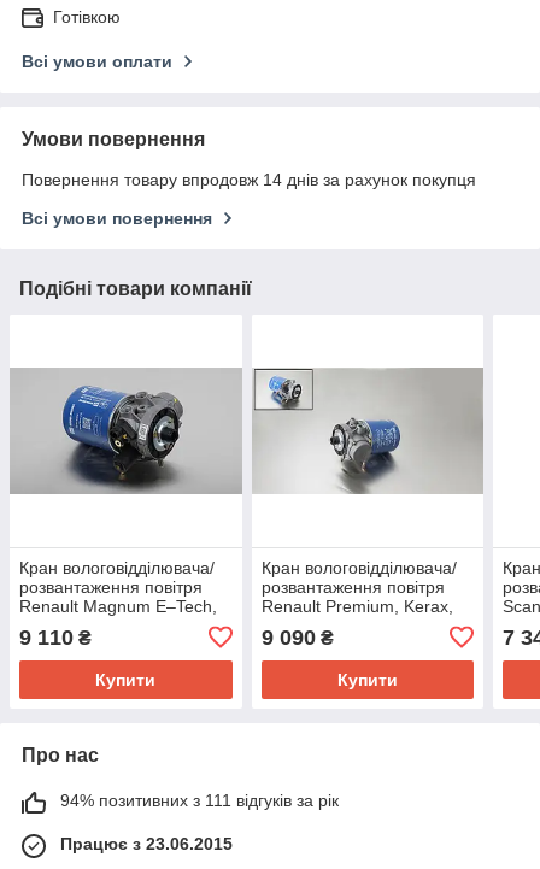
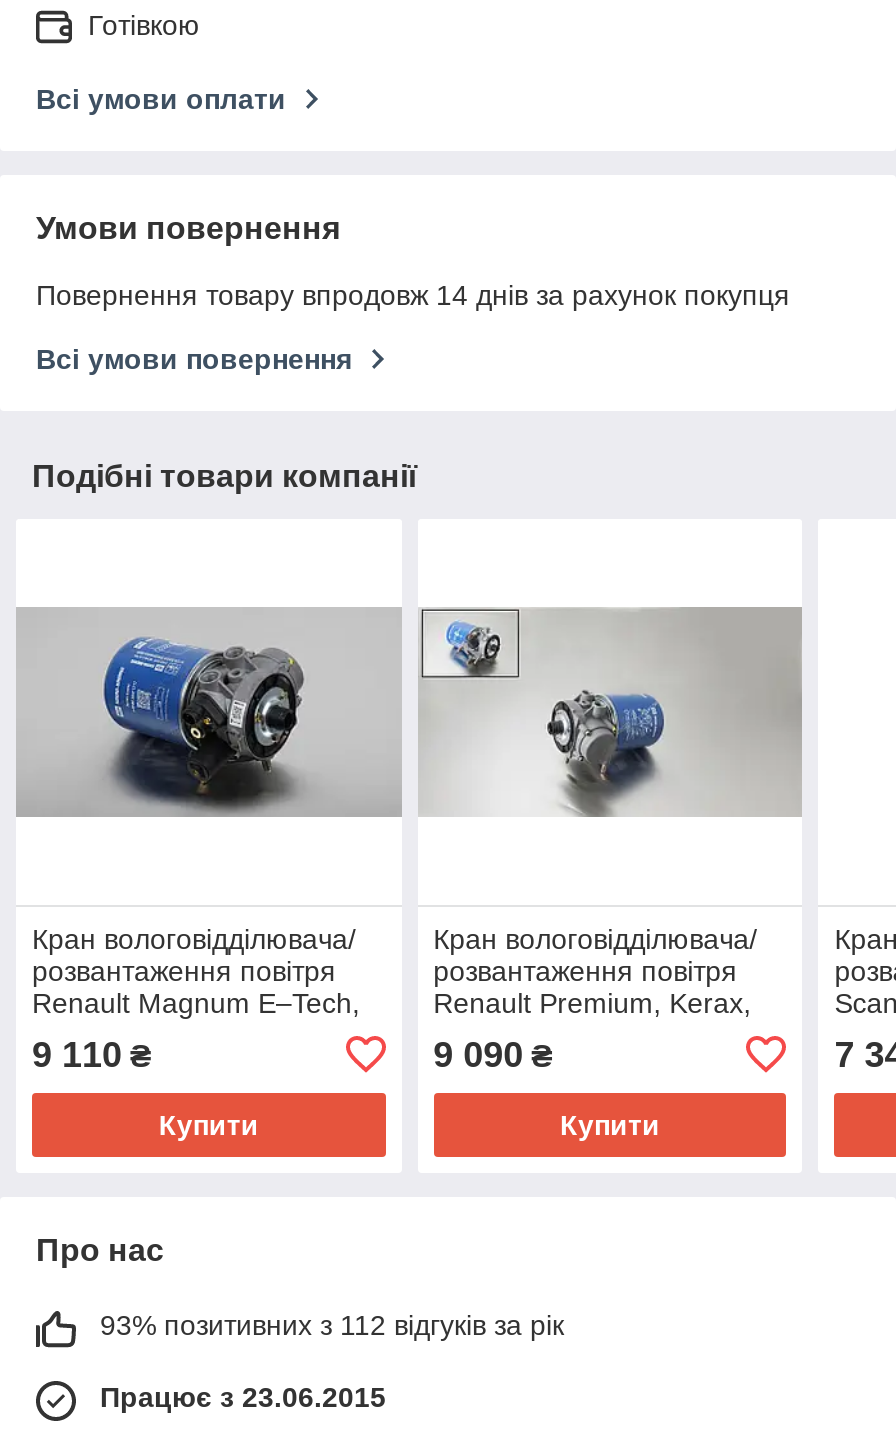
[60,790,339,810] 94% позитивних з 111 відгуків за рік -> [100,1309,564,1341] 93% позитивних з 112 відгуків за рік

